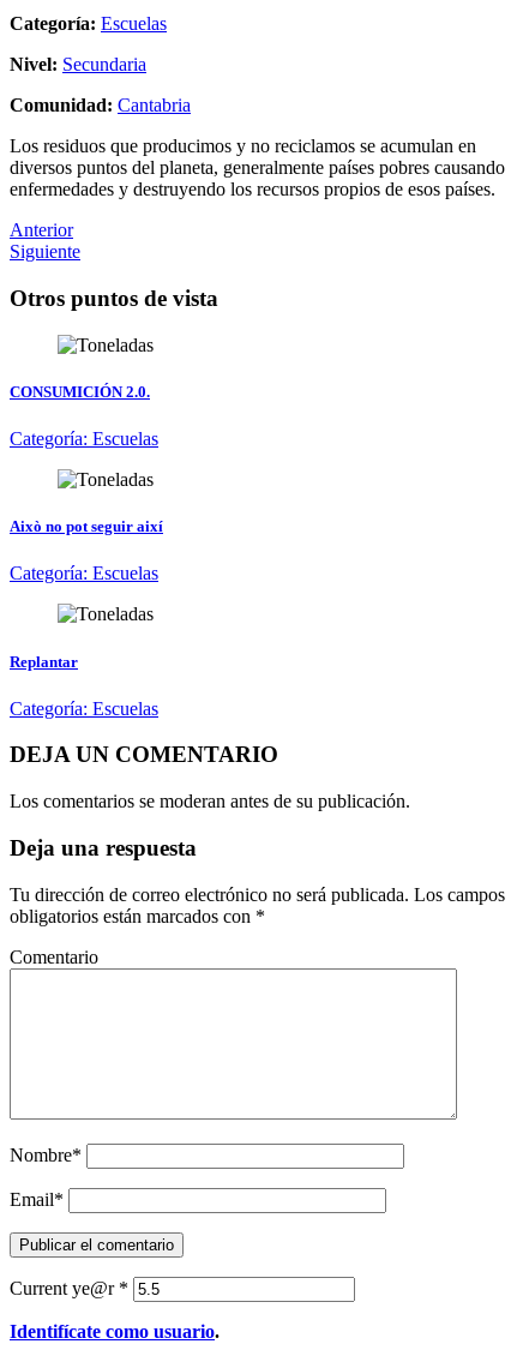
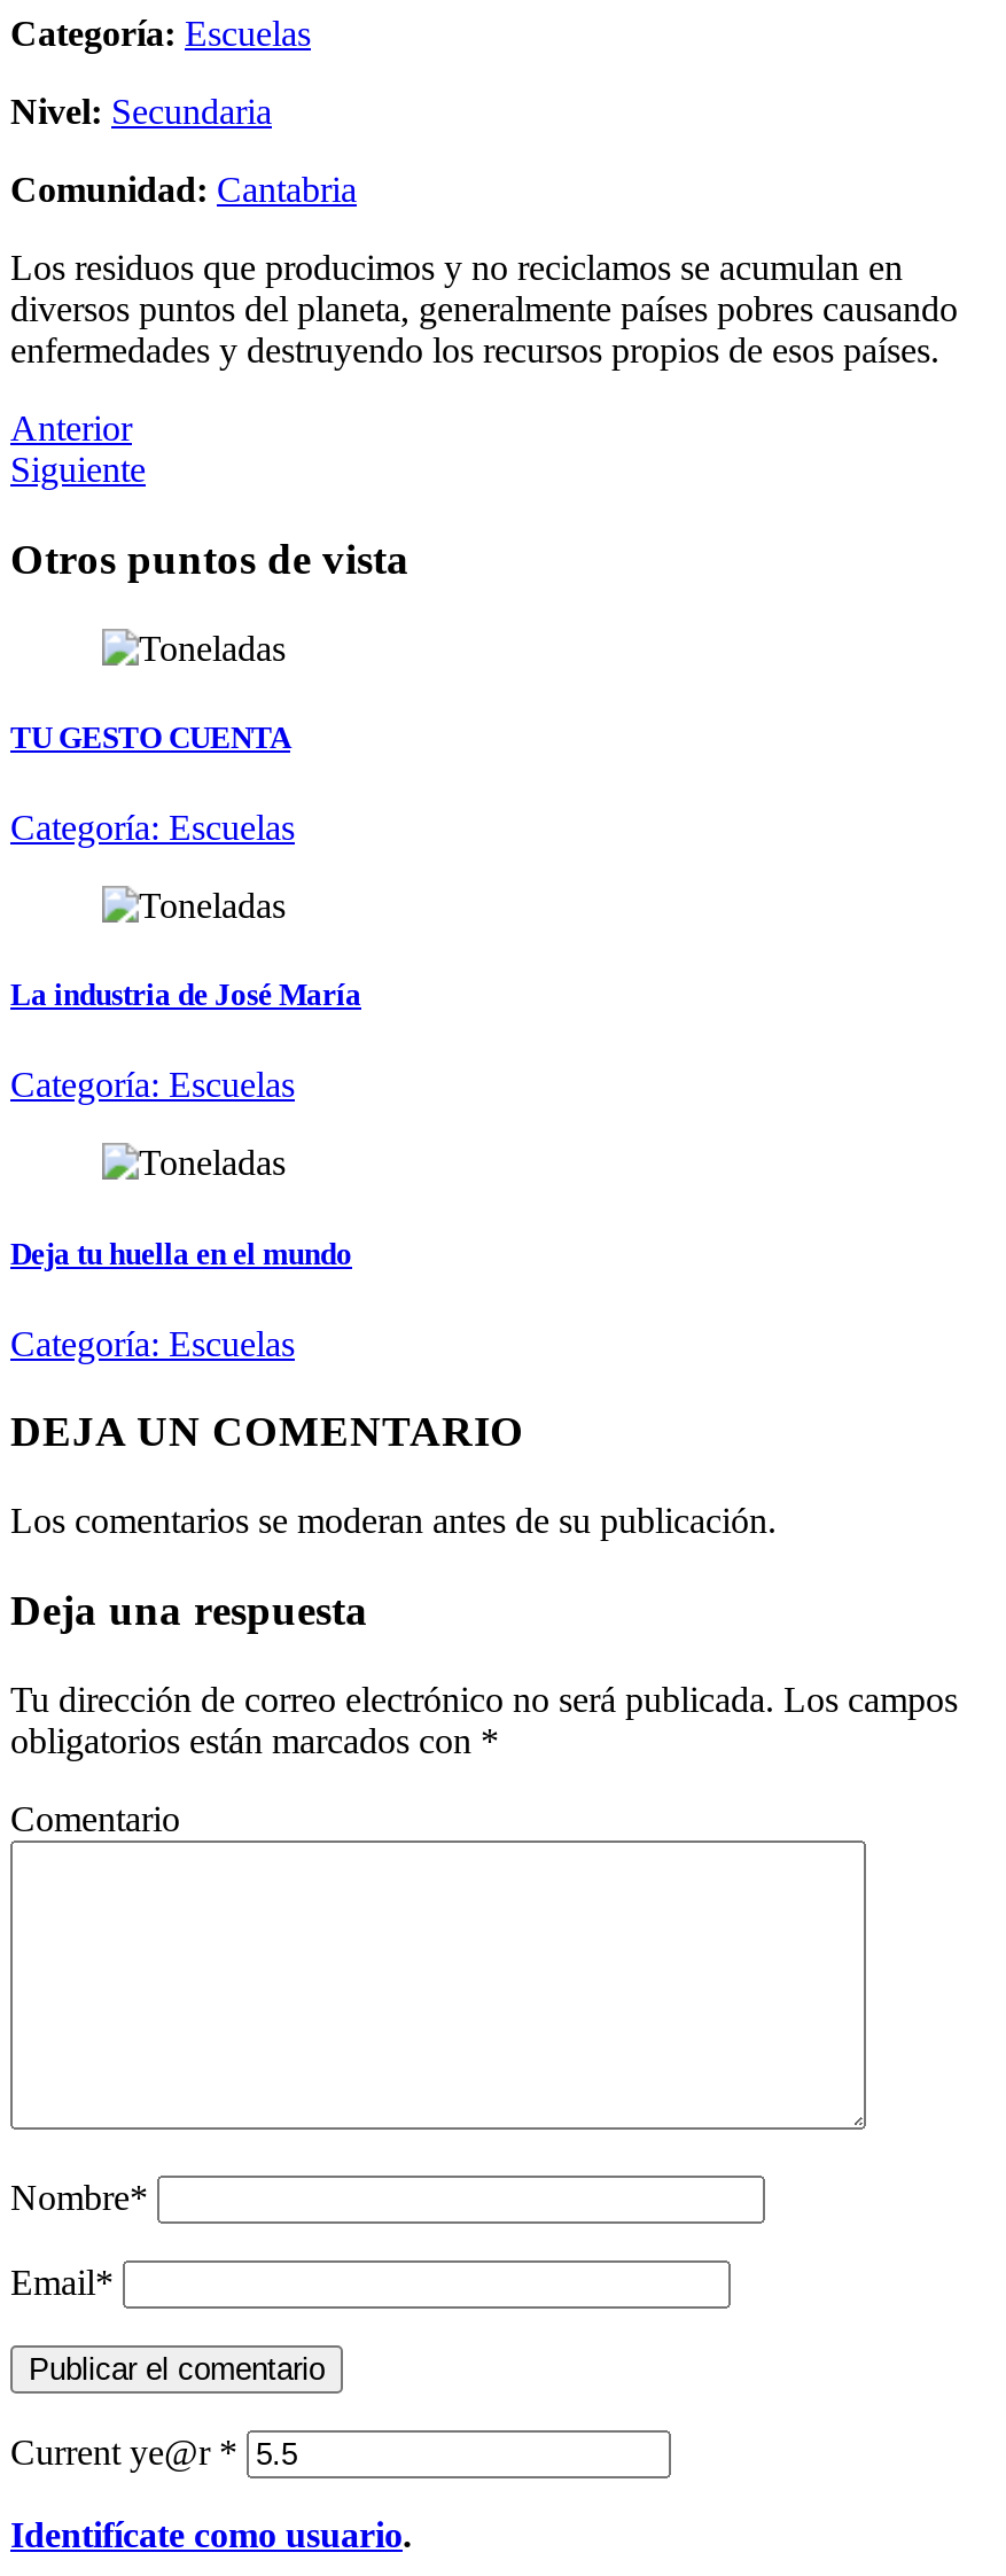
[10,383,150,401] CONSUMICIÓN 2.0. -> [10,720,290,755] TU GESTO CUENTA
[10,517,163,535] Això no pot seguir així -> [10,978,361,1012] La industria de José María
[10,652,78,670] Replantar -> [10,1236,352,1270] Deja tu huella en el mundo

